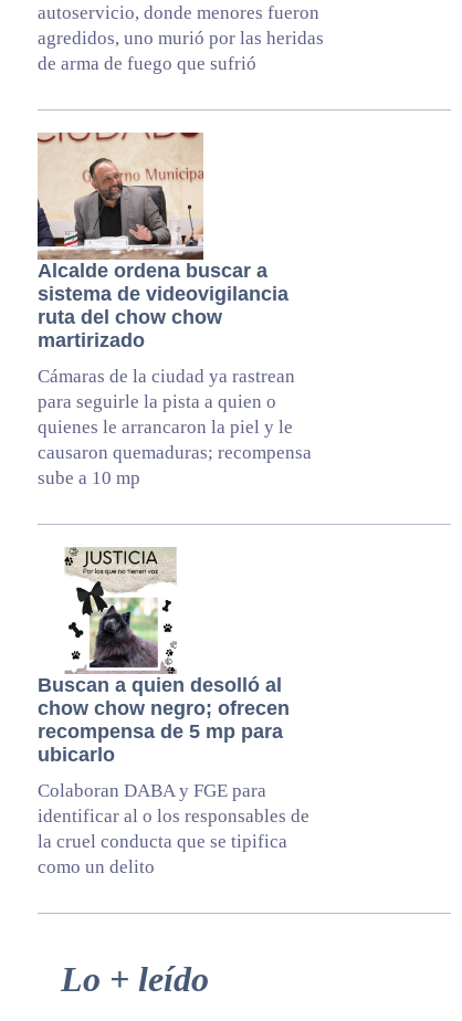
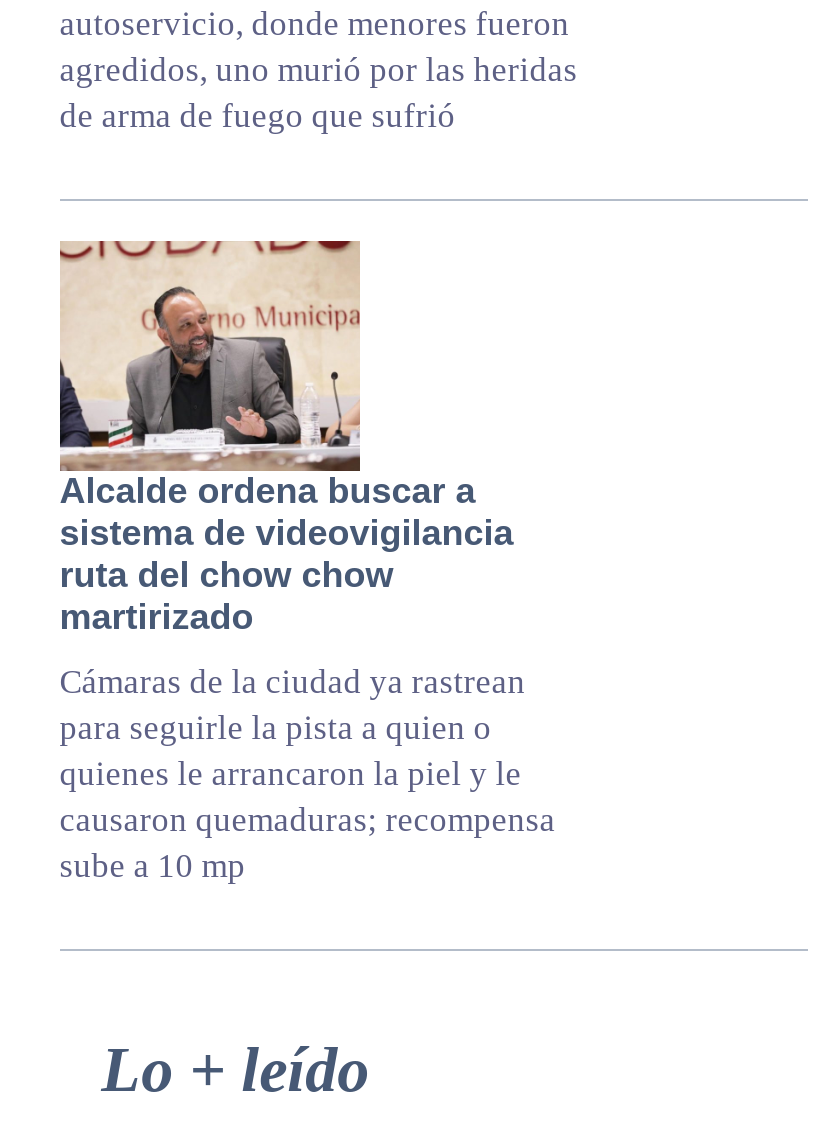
[37,546,309,877] [image] | Buscan a quien desolló al | chow chow negro; ofrecen | recompensa de 5 mp para | ubicarlo | Colaboran DABA y FGE para | identificar al o los responsables de | la cruel conducta que se tipifica | como un delito -> none

